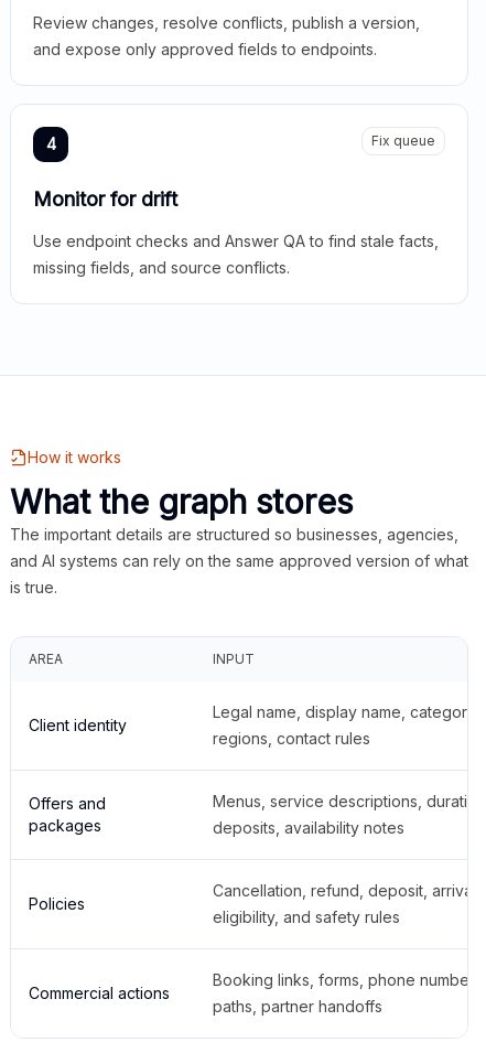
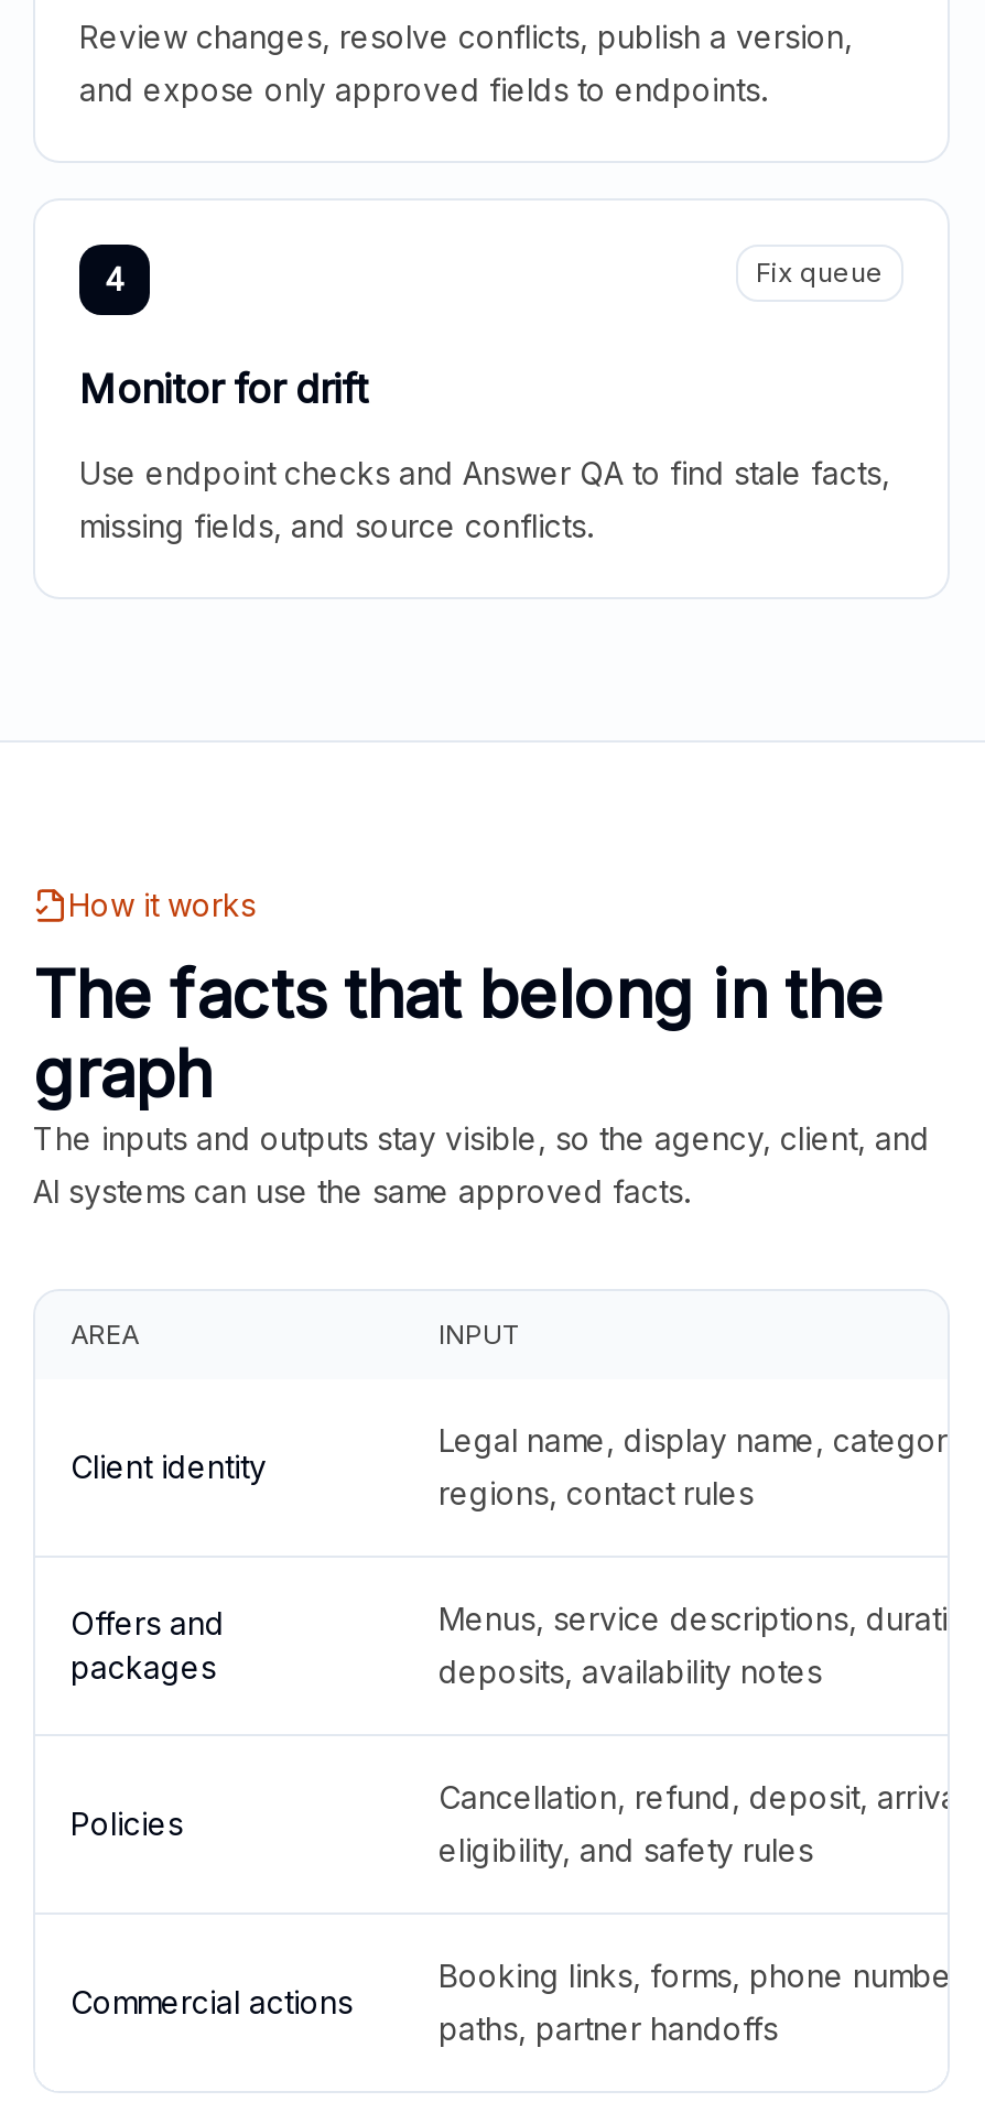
[10,482,468,597] What the graph stores | The important details are structured so businesses, agencies, | and AI systems can rely on the same approved version of what | is true. -> [33,954,930,1210] The facts that belong in the | graph | The inputs and outputs stay visible, so the agency, client, and | AI systems can use the same approved facts.

